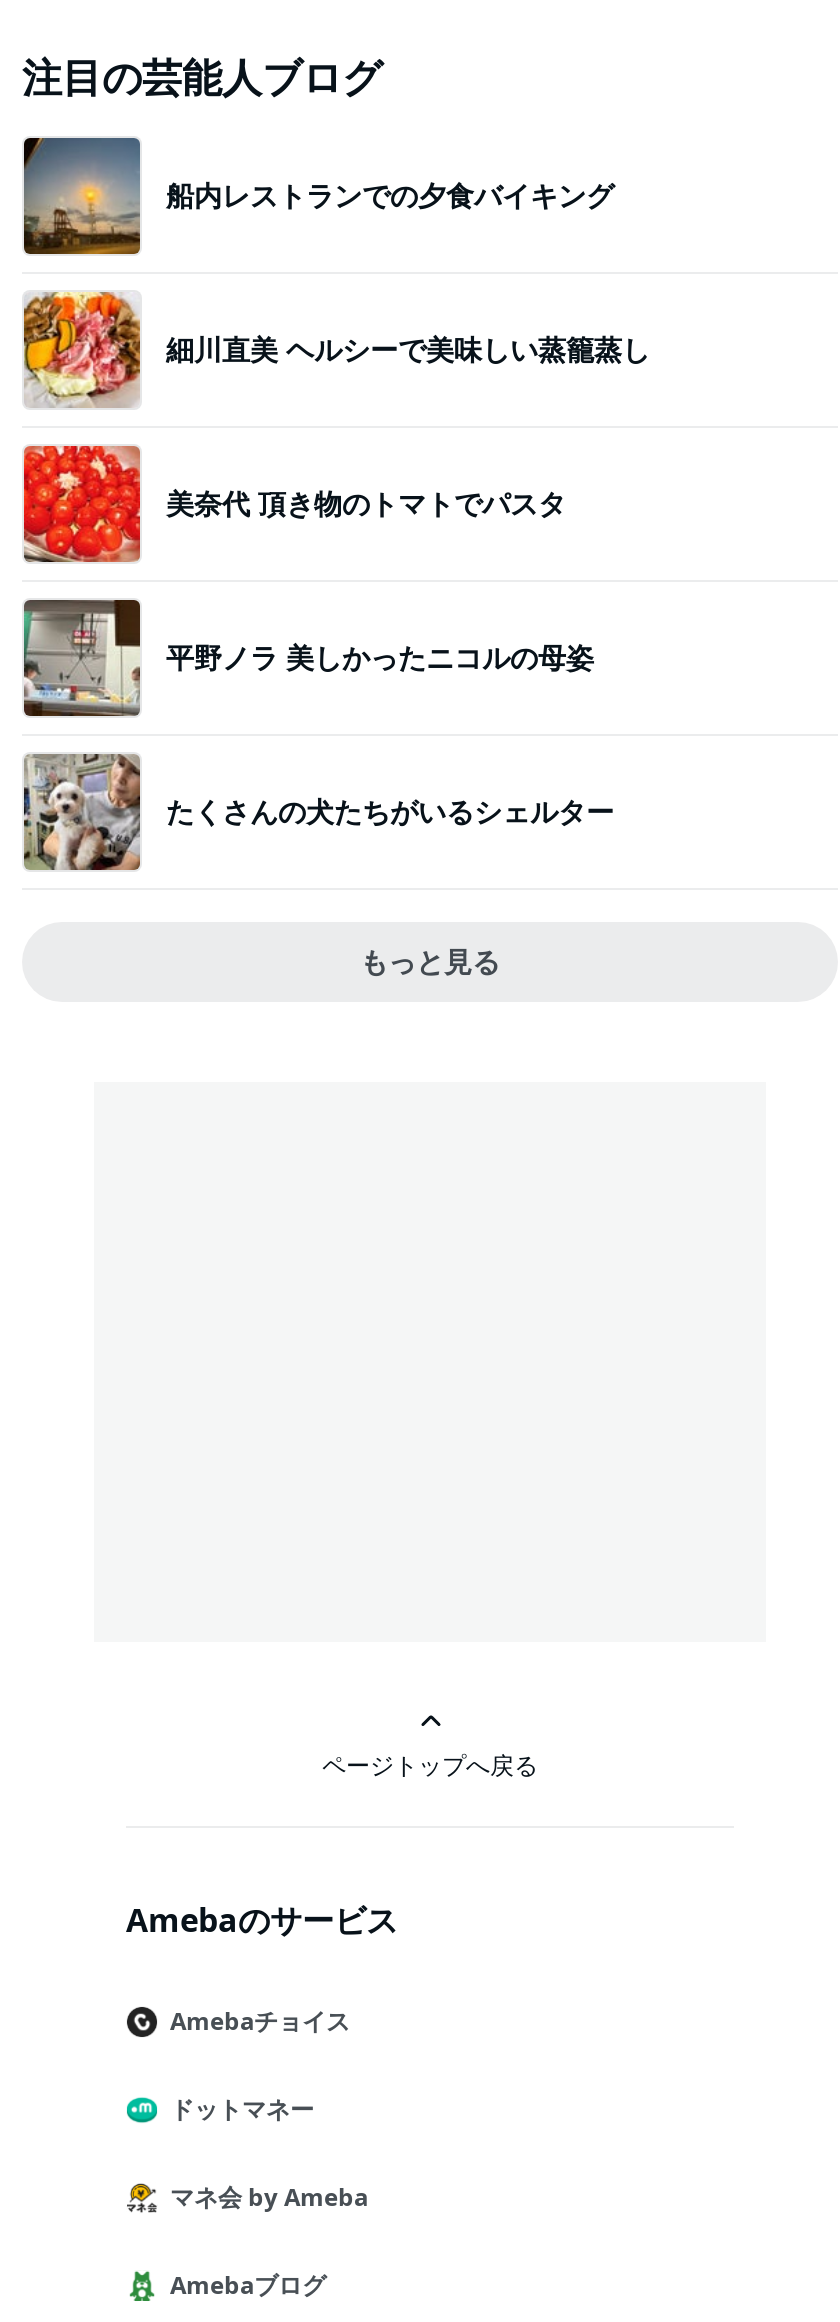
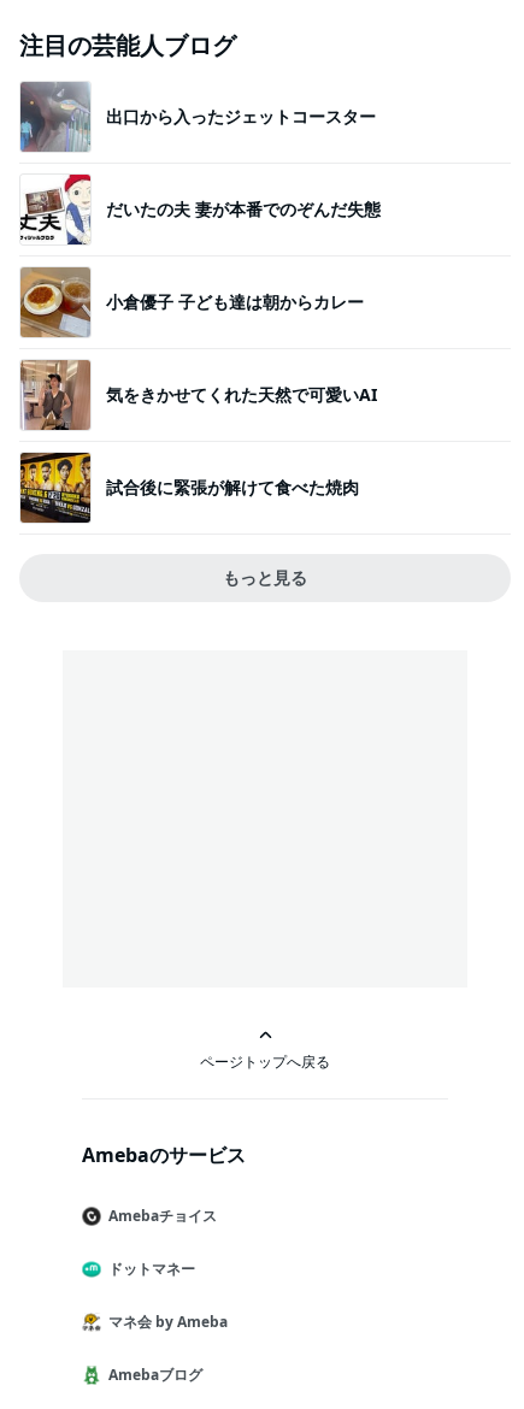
[22,136,614,256] [image] | 船内レストランでの夕食バイキング -> [19,81,376,153] [image] | 出口から入ったジェットコースター
[22,290,650,410] [image] | 細川直美 ヘルシーで美味しい蒸籠蒸し -> [19,173,381,246] [image] | だいたの夫 妻が本番でのぞんだ失態
[22,444,566,564] [image] | 美奈代 頂き物のトマトでパスタ -> [19,266,364,338] [image] | 小倉優子 子ども達は朝からカレー
[22,598,594,718] [image] | 平野ノラ 美しかったニコルの母姿 -> [19,359,377,431] [image] | 気をきかせてくれた天然で可愛いAI
[22,752,614,872] [image] | たくさんの犬たちがいるシェルター -> [19,452,359,524] [image] | 試合後に緊張が解けて食べた焼肉

